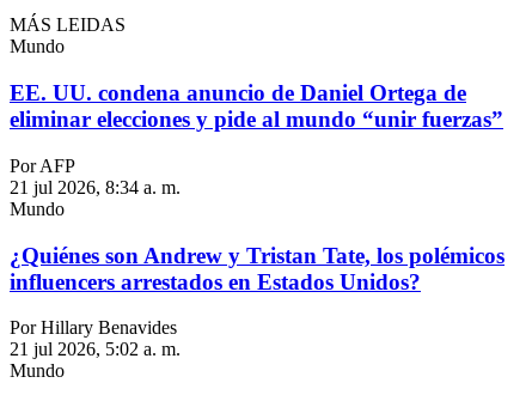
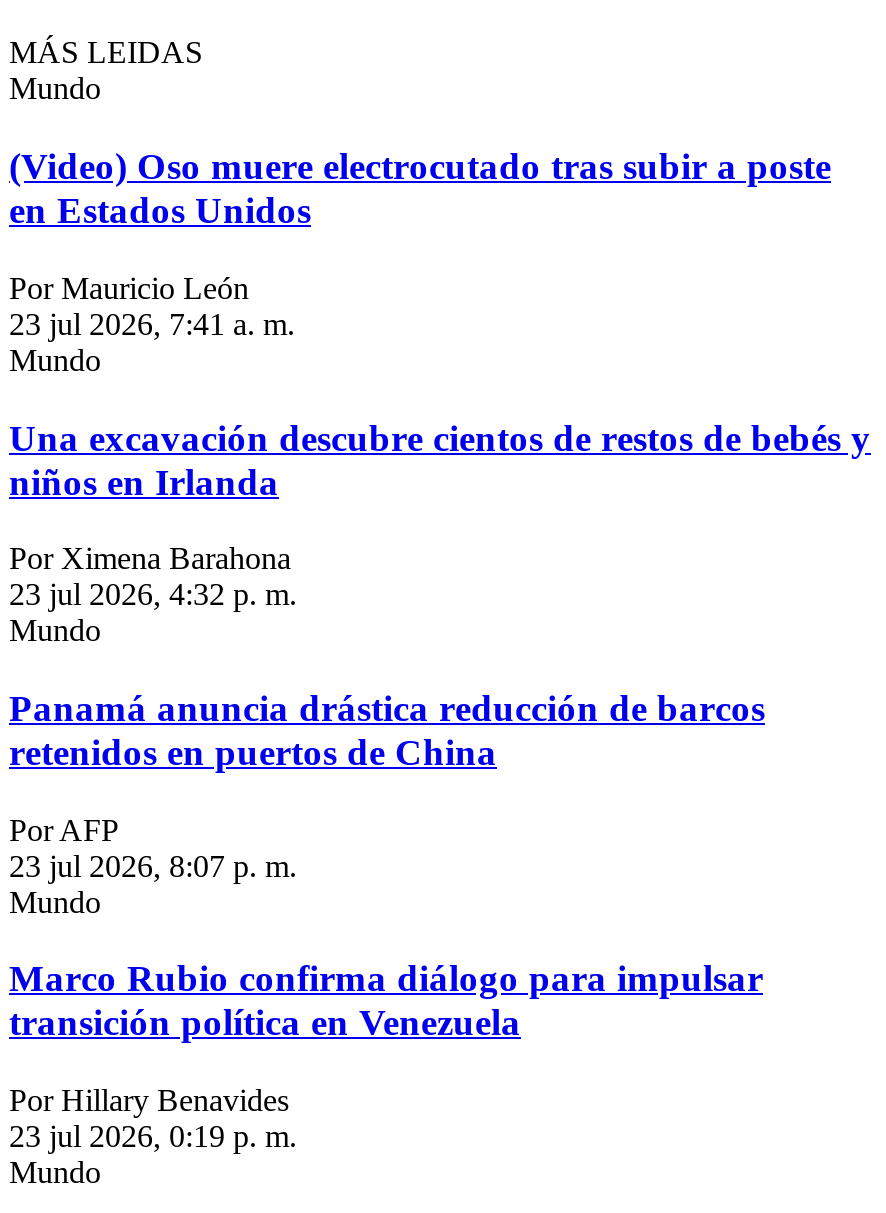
[10,80,503,132] EE. UU. condena anuncio de Daniel Ortega de | eliminar elecciones y pide al mundo “unir fuerzas” -> [9,145,871,773] (Video) Oso muere electrocutado tras subir a poste | en Estados Unidos | Por Mauricio León | 23 jul 2026, 7:41 a. m. | Mundo | Una excavación descubre cientos de restos de bebés y | niños en Irlanda | Por Ximena Barahona | 23 jul 2026, 4:32 p. m. | Mundo | Panamá anuncia drástica reducción de barcos | retenidos en puertos de China
[10,177,181,197] 21 jul 2026, 8:34 a. m. -> [9,849,297,883] 23 jul 2026, 8:07 p. m.
[10,243,505,294] ¿Quiénes son Andrew y Tristan Tate, los polémicos | influencers arrestados en Estados Unidos? -> [9,958,763,1044] Marco Rubio confirma diálogo para impulsar | transición política en Venezuela
[10,339,181,359] 21 jul 2026, 5:02 a. m. -> [9,1119,297,1153] 23 jul 2026, 0:19 p. m.

